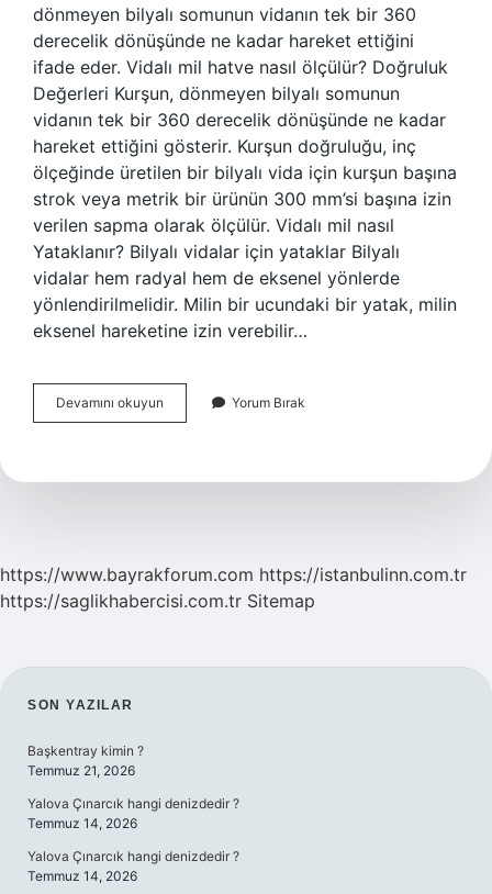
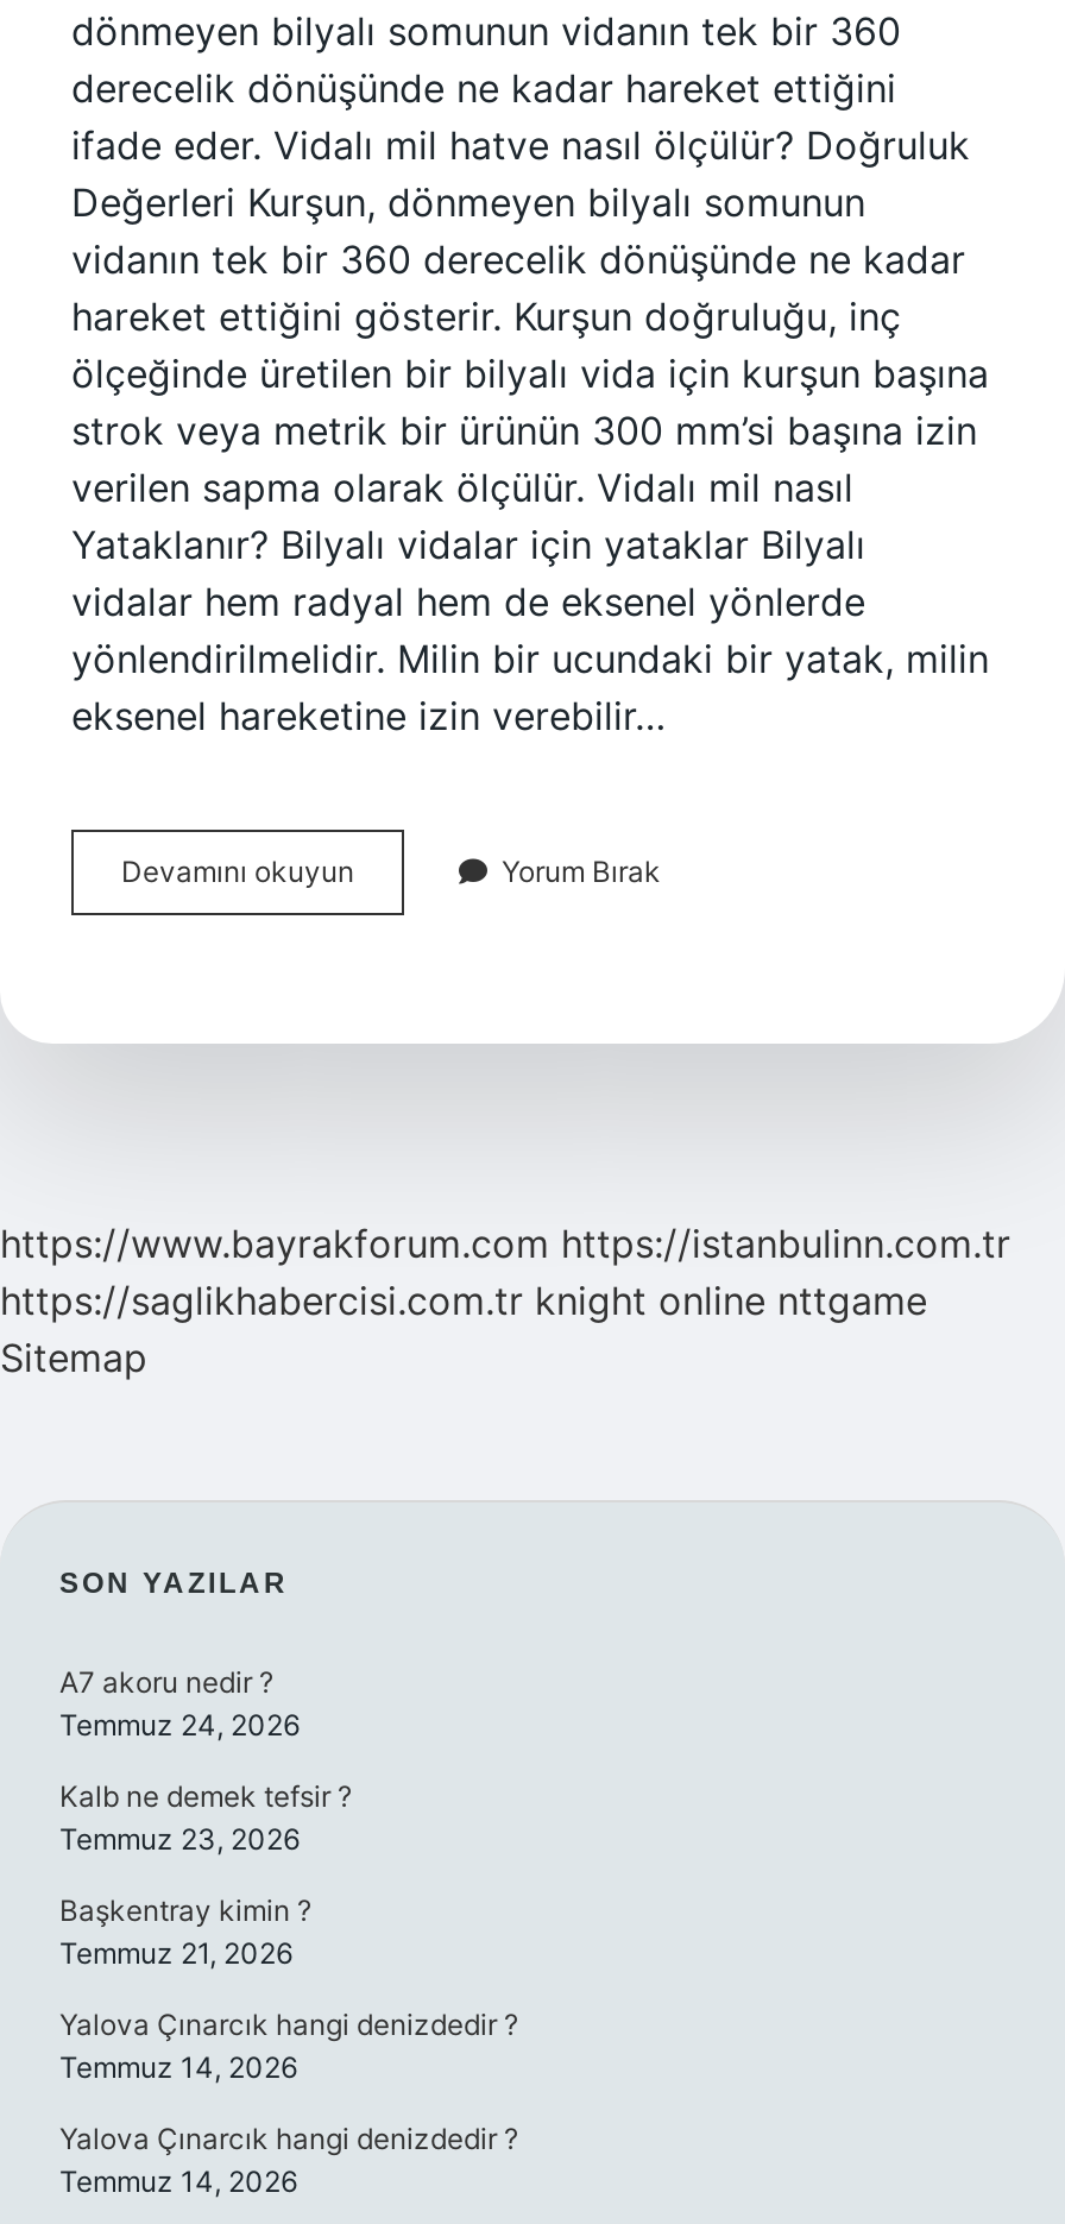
[0,590,315,612] https://saglikhabercisi.com.tr Sitemap -> [0,1277,927,1381] https://saglikhabercisi.com.tr knight online nttgame | Sitemap
none -> [59,1664,352,1857] A7 akoru nedir ? | Temmuz 24, 2026 | Kalb ne demek tefsir ? | Temmuz 23, 2026

